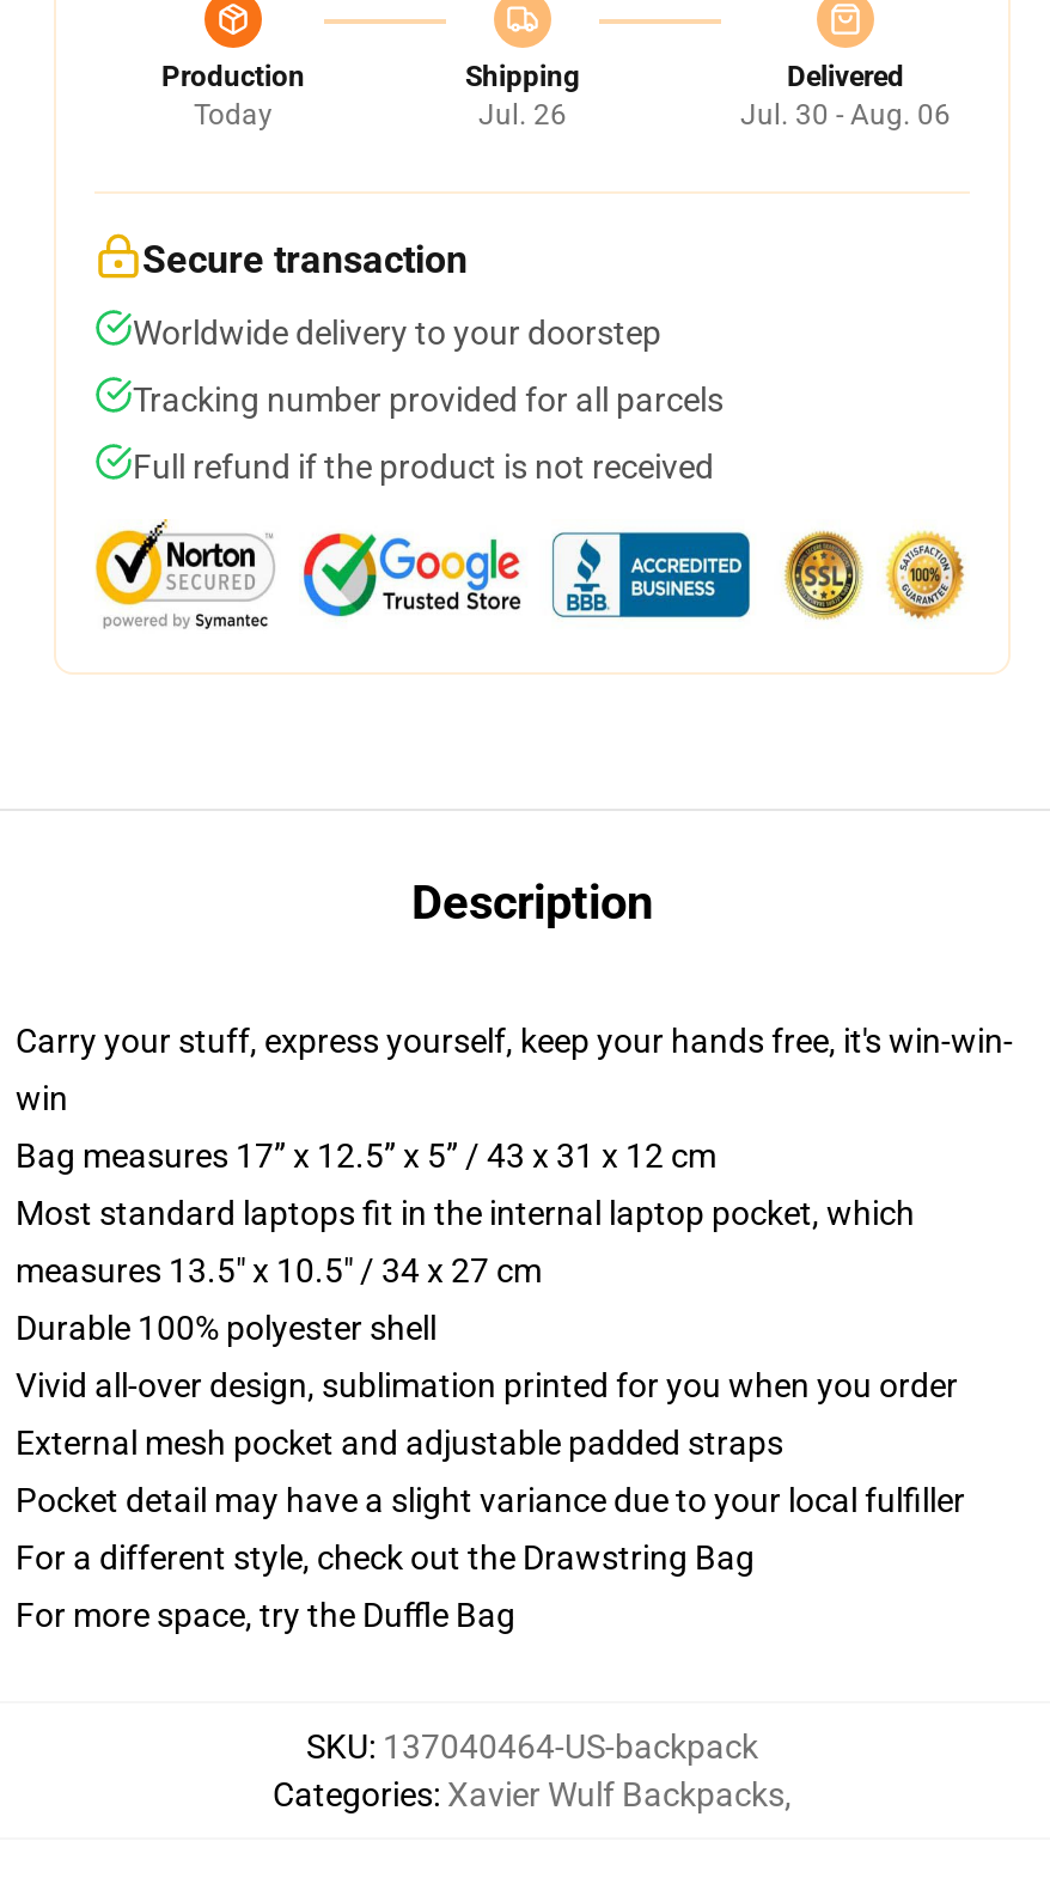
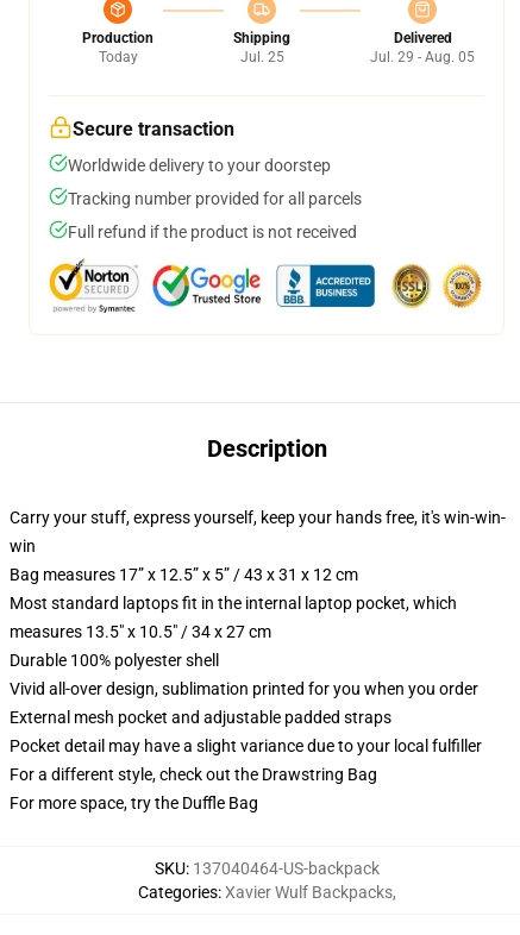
[478,98,567,132] Jul. 26 -> [240,49,284,65] Jul. 25
[740,98,951,132] Jul. 30 - Aug. 06 -> [370,49,475,65] Jul. 29 - Aug. 05

